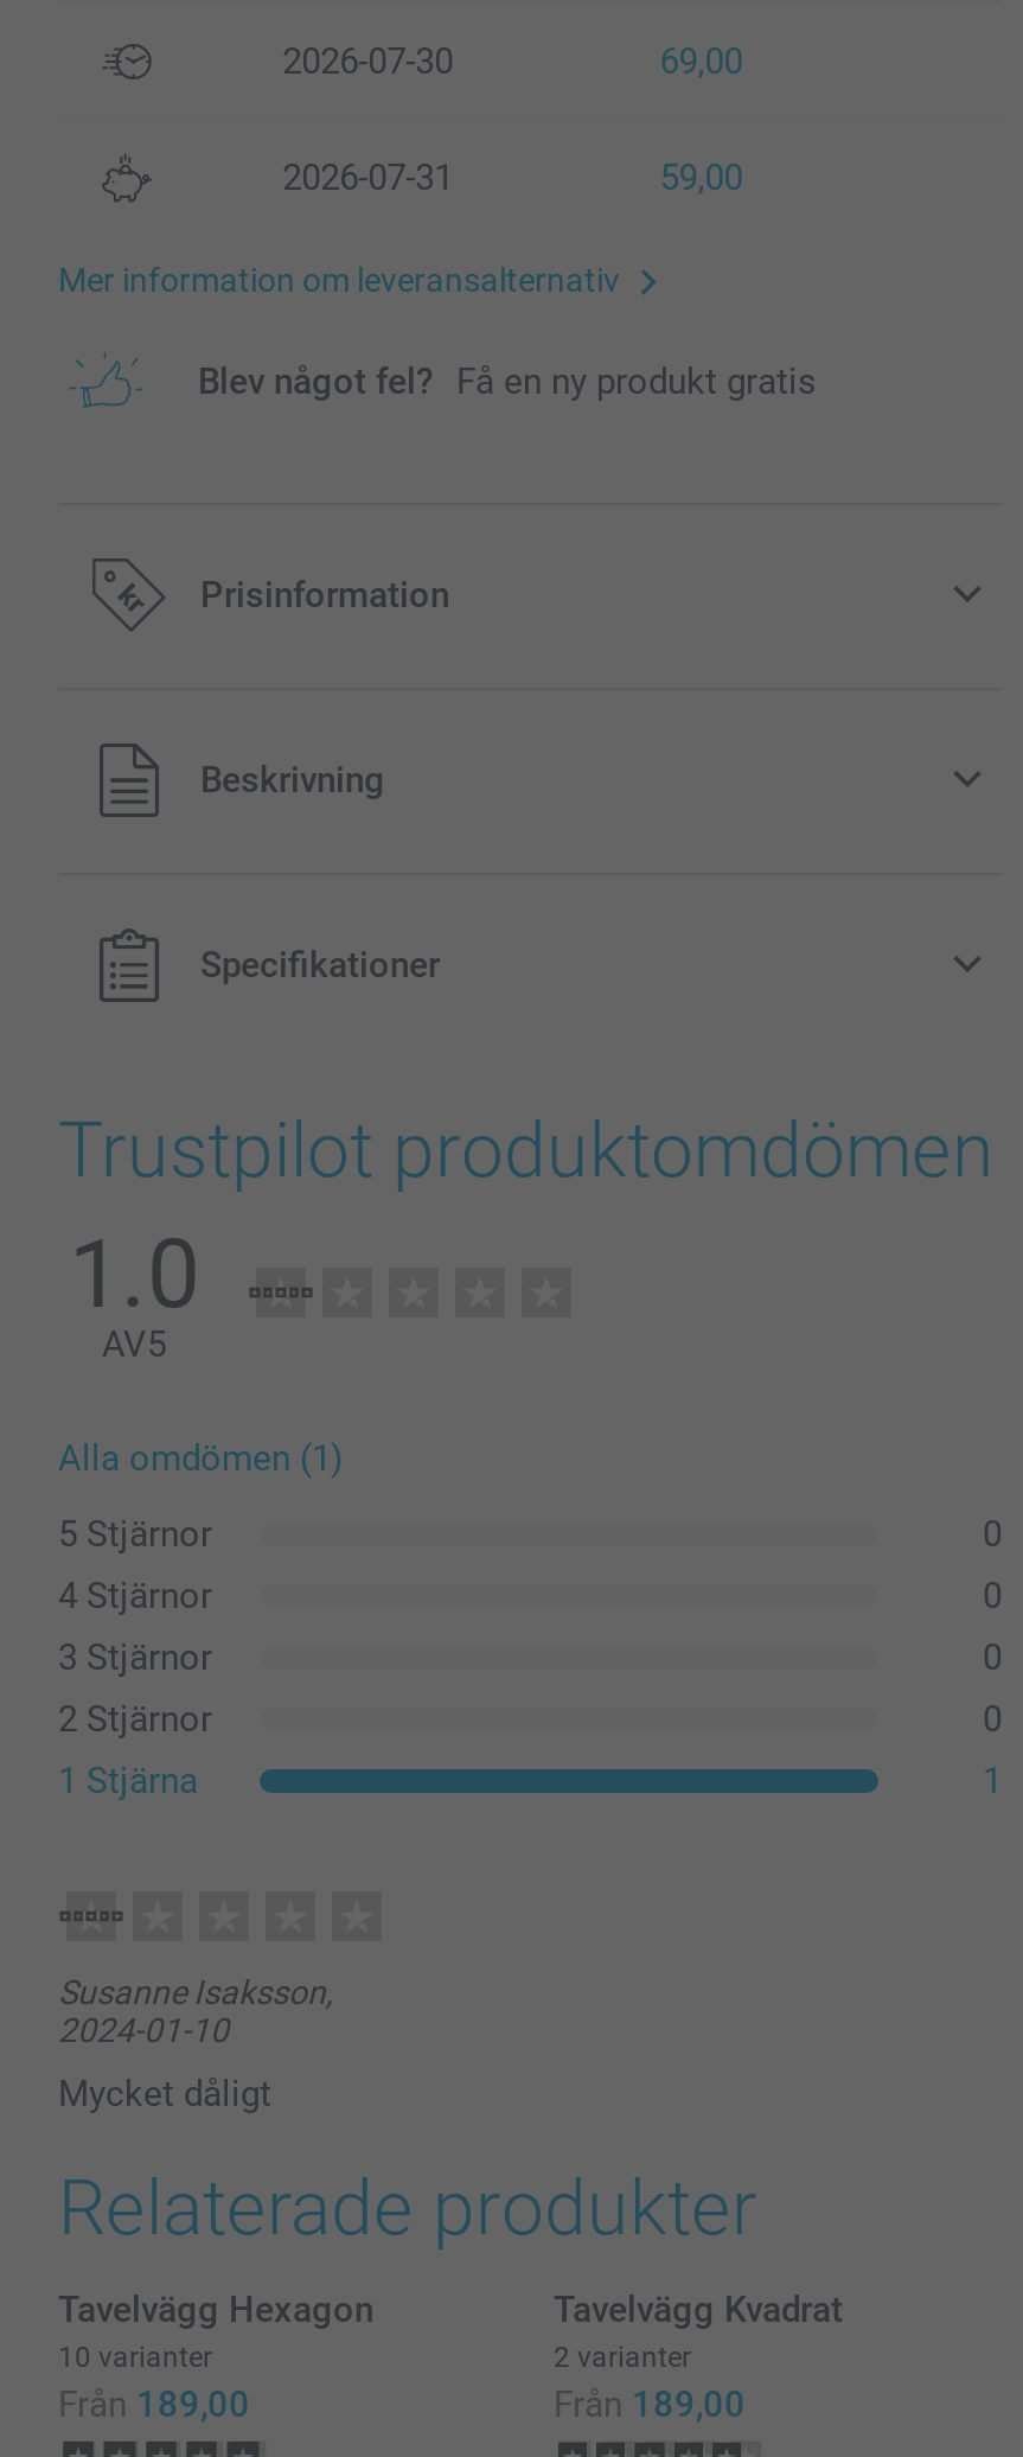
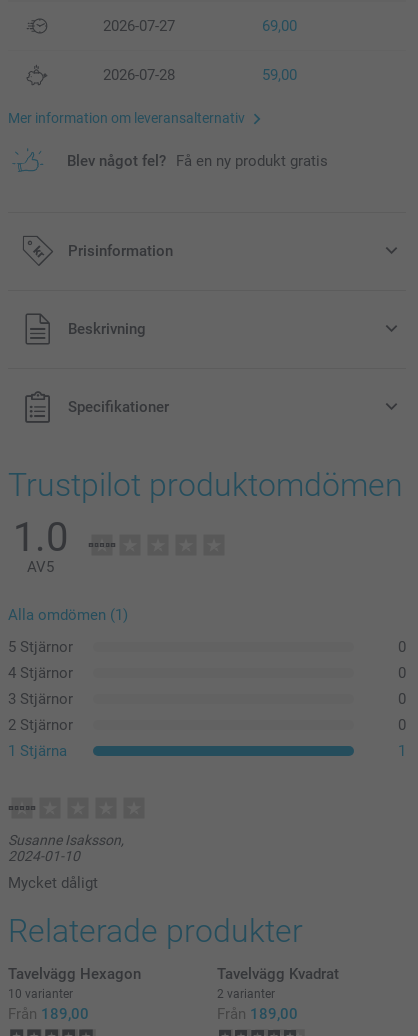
[282,41,453,84] 2026-07-30 -> [103,17,175,35] 2026-07-27
[282,157,453,200] 2026-07-31 -> [103,66,175,84] 2026-07-28

